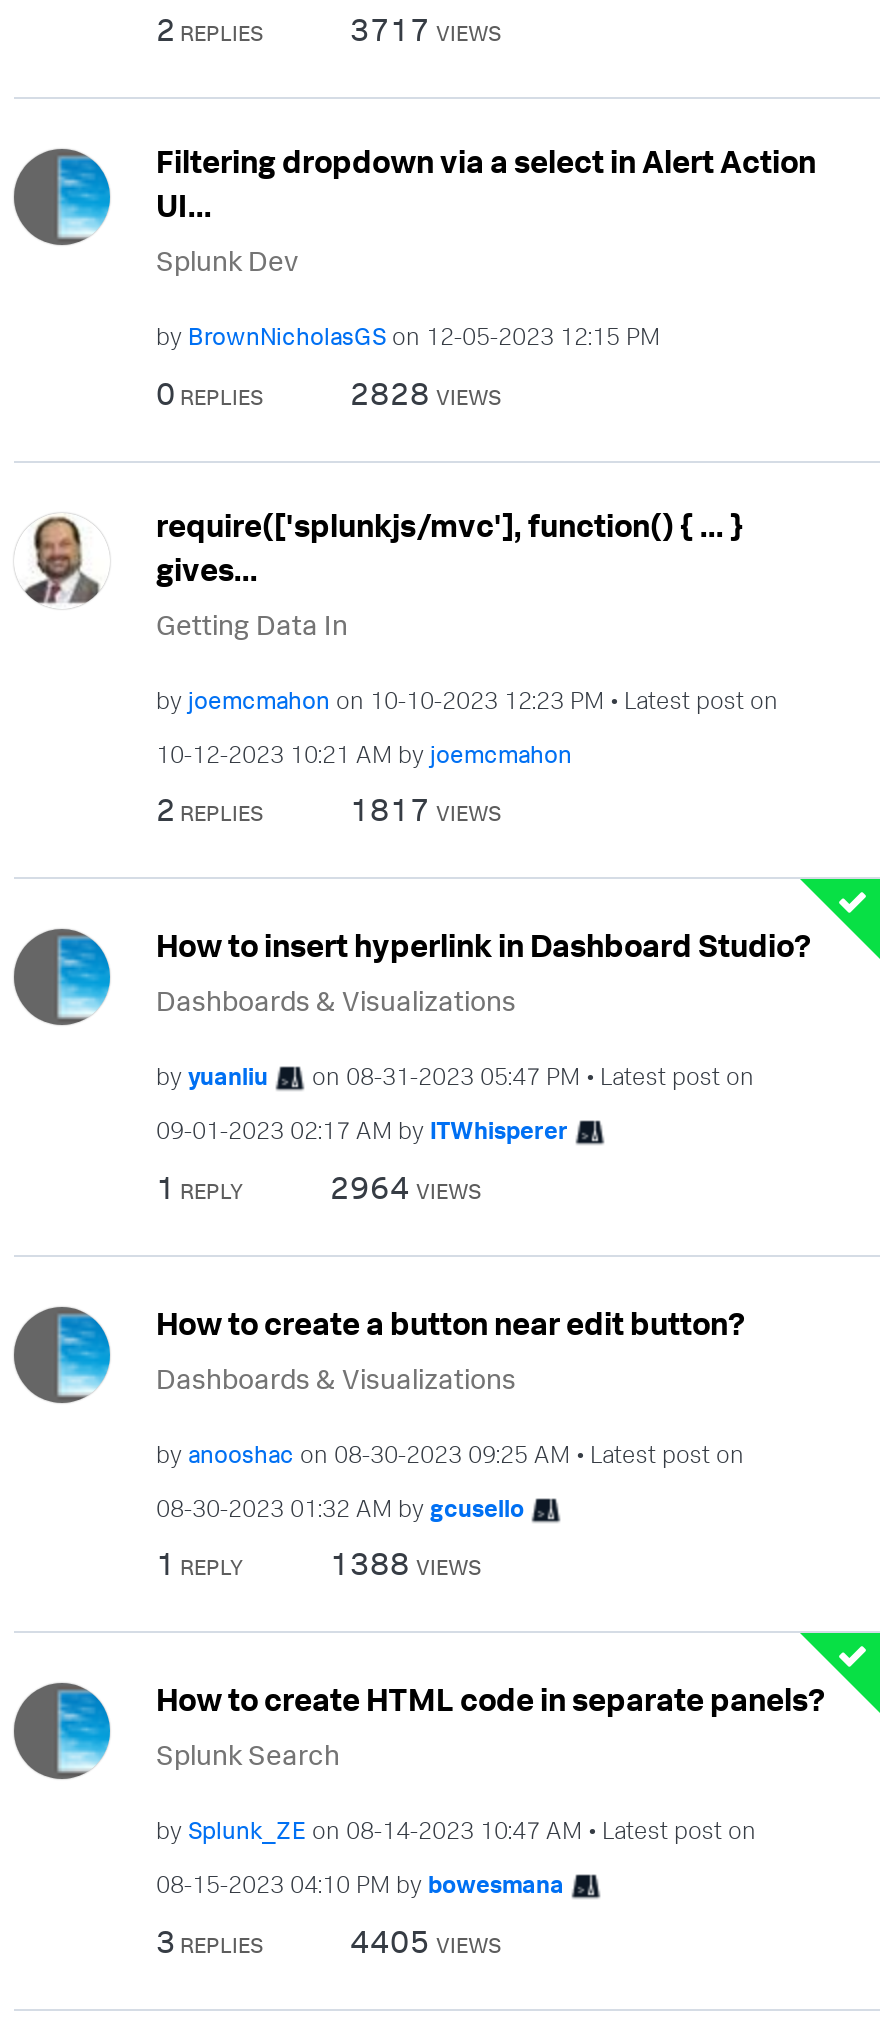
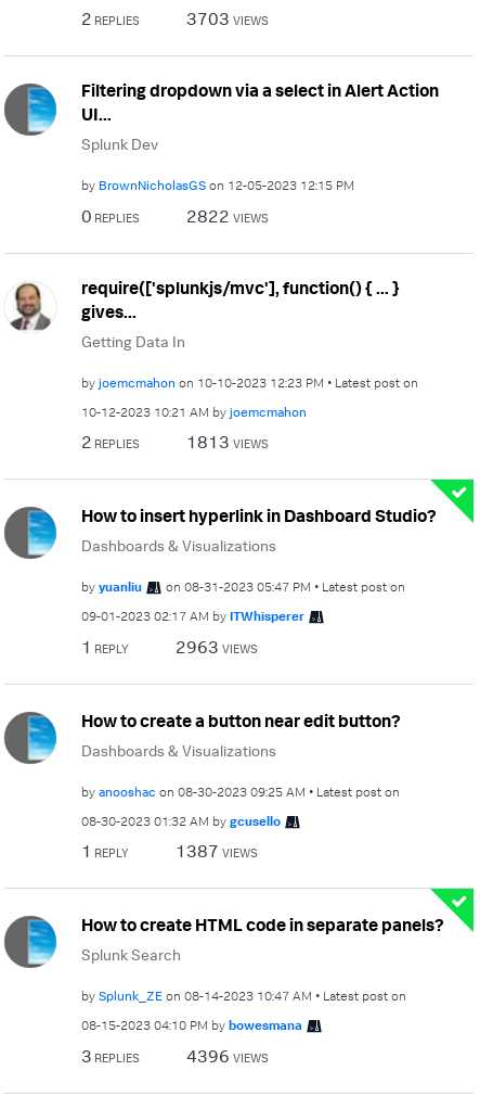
[350,9,502,49] 3717 VIEWS -> [186,8,269,29] 3703 VIEWS
[350,372,502,412] 2828 VIEWS -> [186,205,269,226] 2822 VIEWS
[350,789,502,829] 1817 VIEWS -> [186,431,269,453] 1813 VIEWS
[330,1166,482,1206] 2964 VIEWS -> [176,635,258,657] 2963 VIEWS
[330,1543,482,1583] 1388 VIEWS -> [176,840,258,862] 1387 VIEWS
[350,1920,502,1960] 4405 VIEWS -> [186,1044,269,1066] 4396 VIEWS

